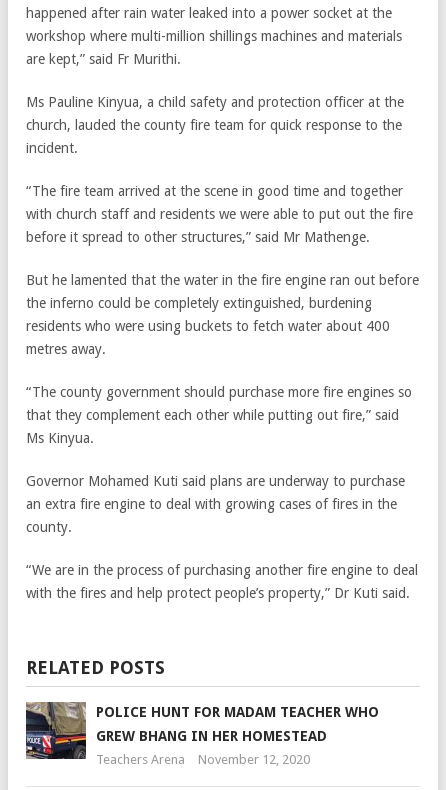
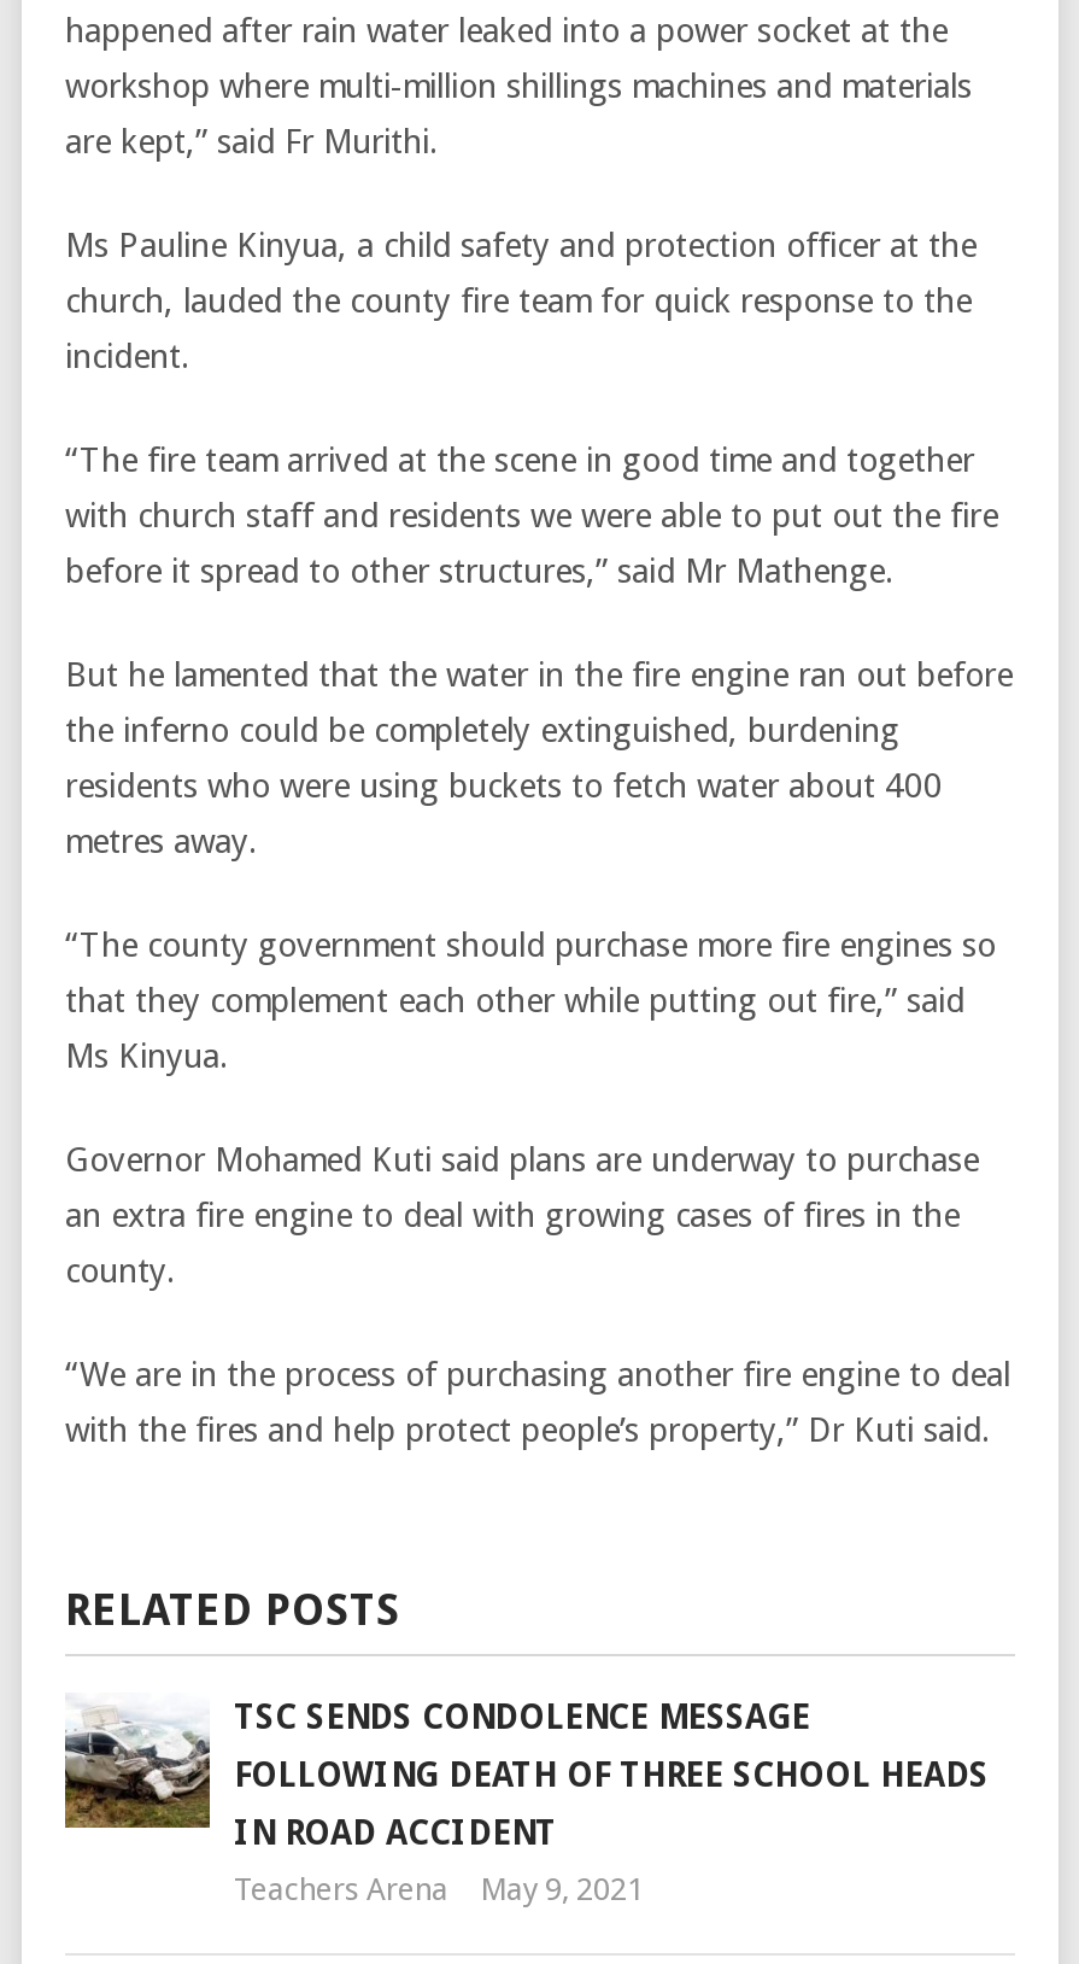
[25,701,379,760] [image] | POLICE HUNT FOR MADAM TEACHER WHO | GREW BHANG IN HER HOMESTEAD -> [63,1698,989,1852] [image] | TSC SENDS CONDOLENCE MESSAGE | FOLLOWING DEATH OF THREE SCHOOL HEADS | IN ROAD ACCIDENT
[96,752,310,767] Teachers Arena November 12, 2020 -> [234,1872,644,1908] Teachers Arena May 9, 2021

